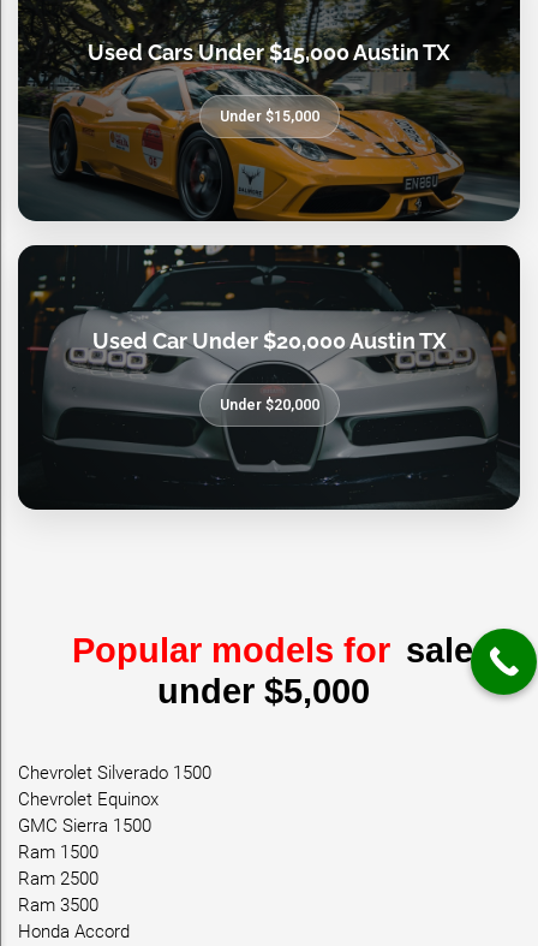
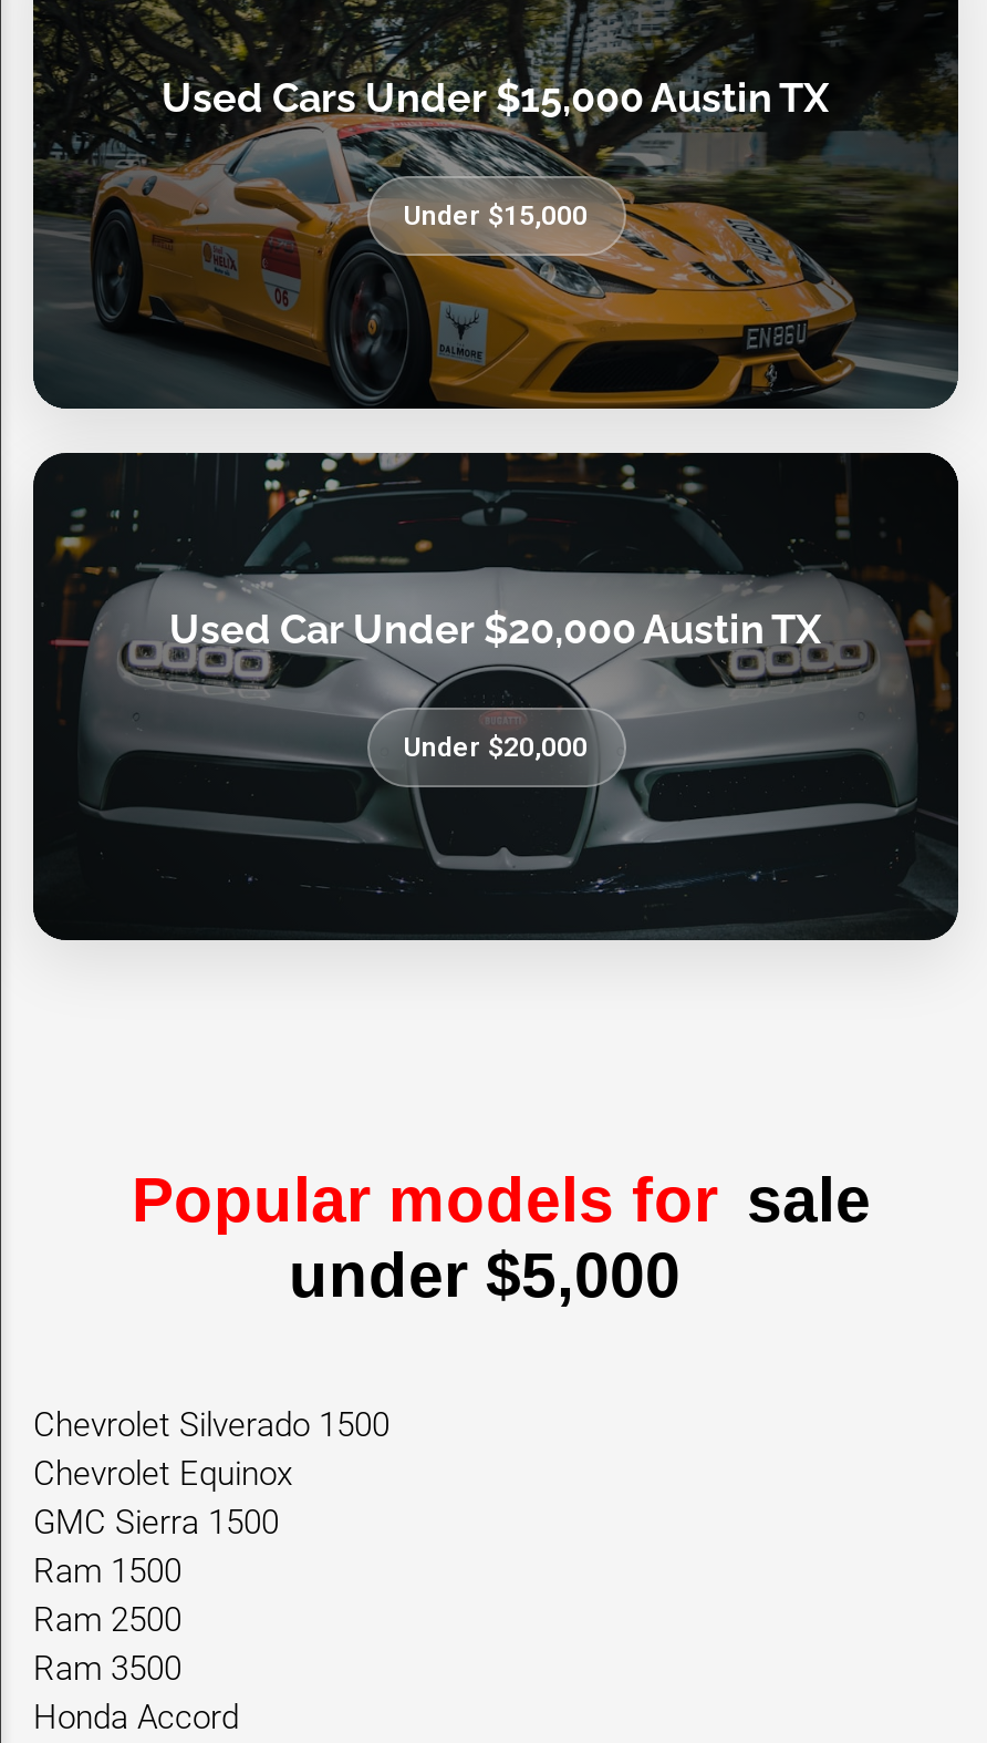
[471,627,534,700] [image] -> none

